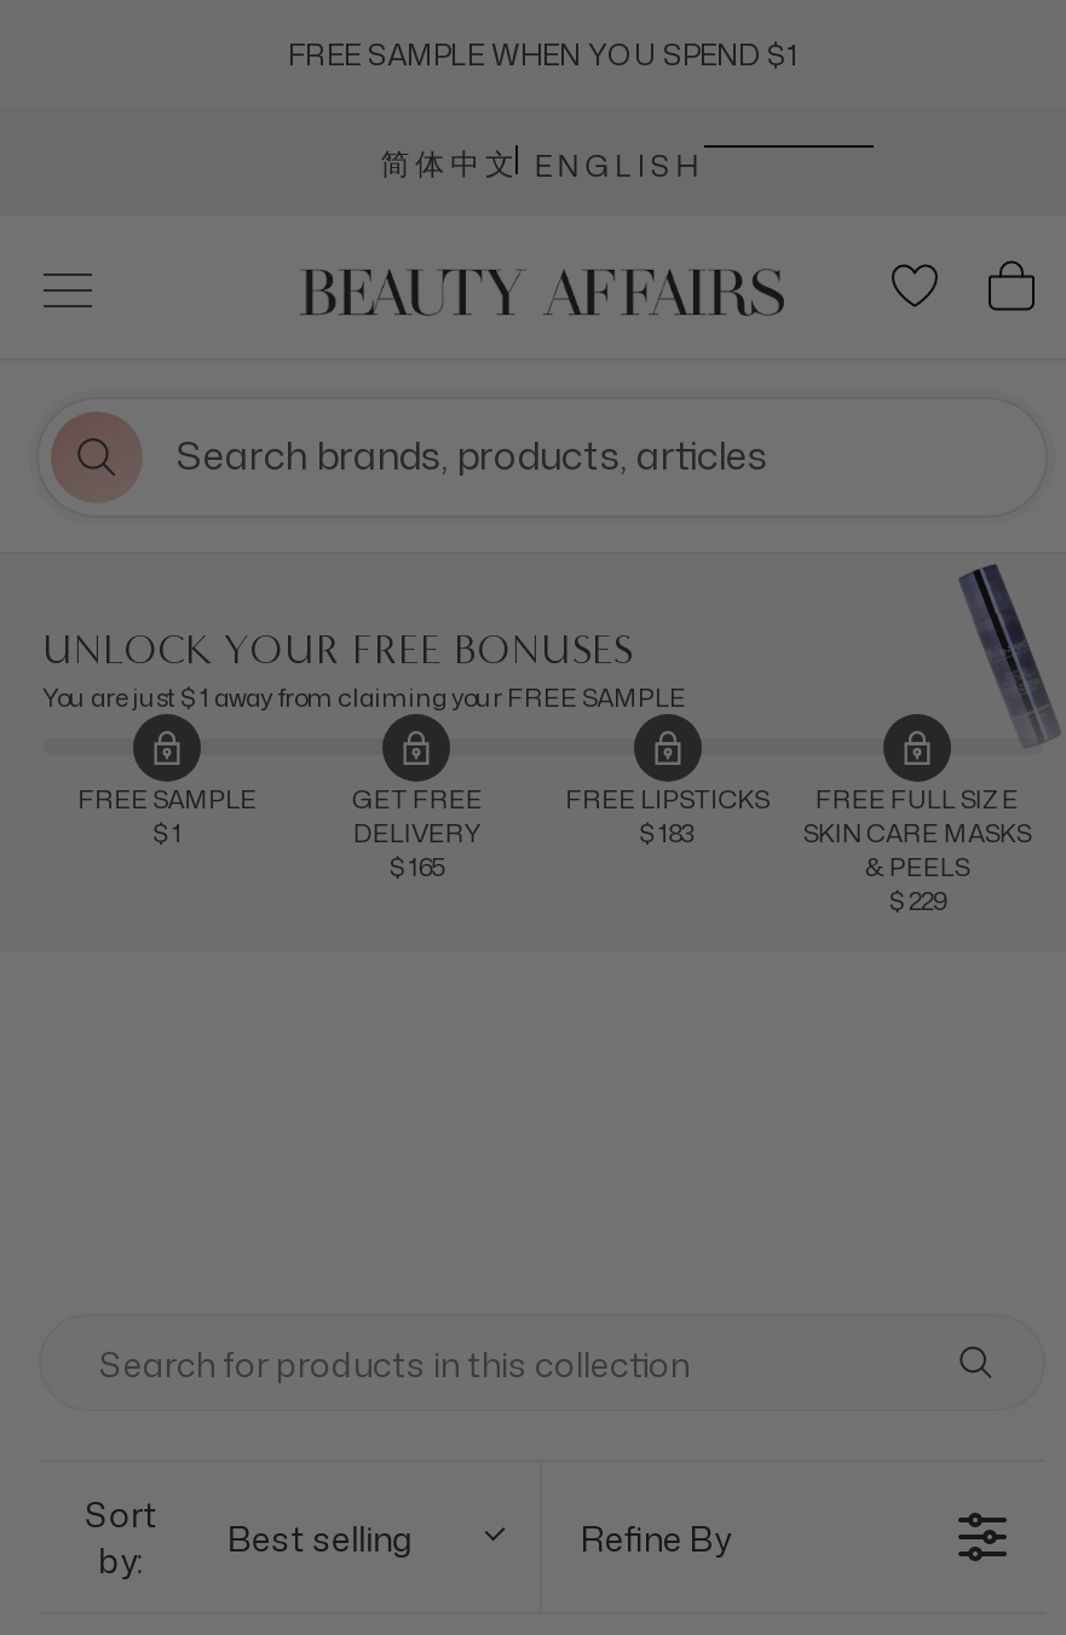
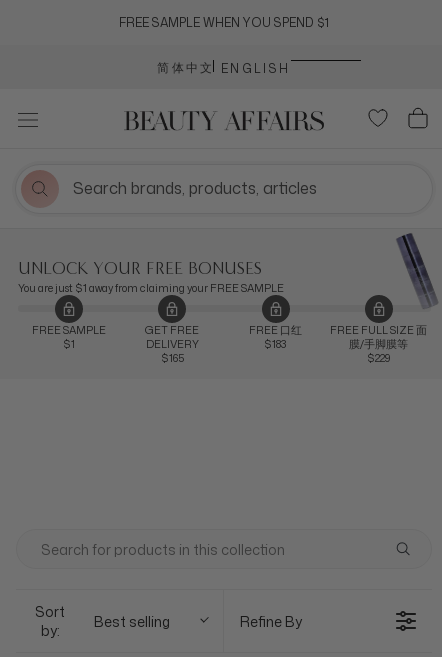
[565,782,769,816] FREE LIPSTICKS -> [249,323,302,337] FREE 口红
[803,782,1031,883] FREE FULL SIZE | SKIN CARE MASKS | & PEELS -> [330,323,427,351] FREE FULL SIZE 面 | 膜/手脚膜等

